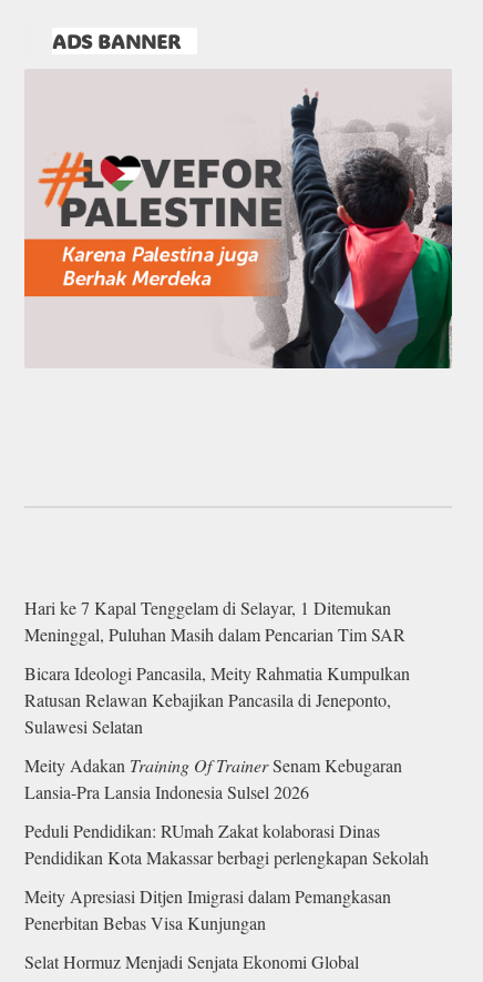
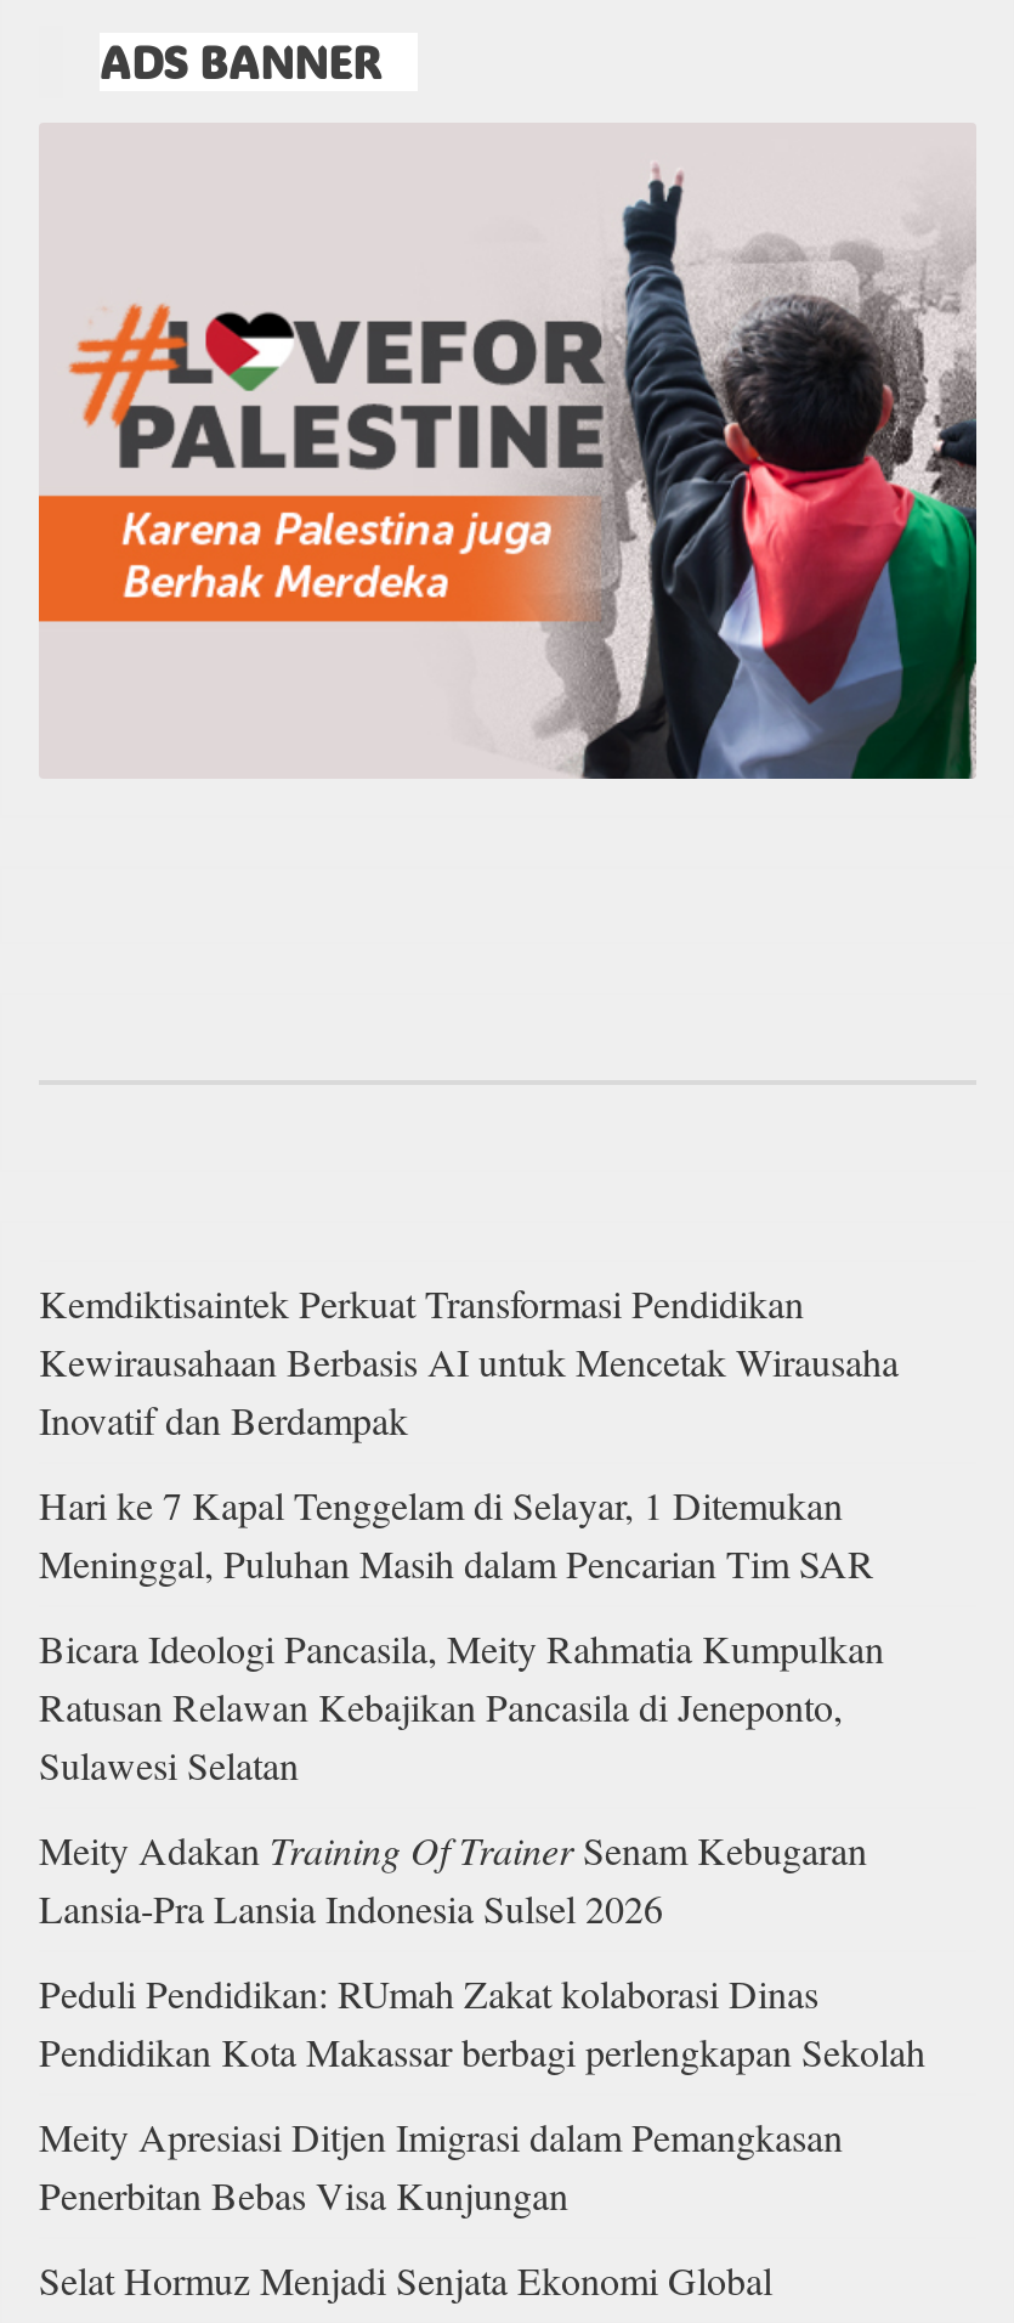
none -> [39,1277,899,1445] Kemdiktisaintek Perkuat Transformasi Pendidikan | Kewirausahaan Berbasis AI untuk Mencetak Wirausaha | Inovatif dan Berdampak

